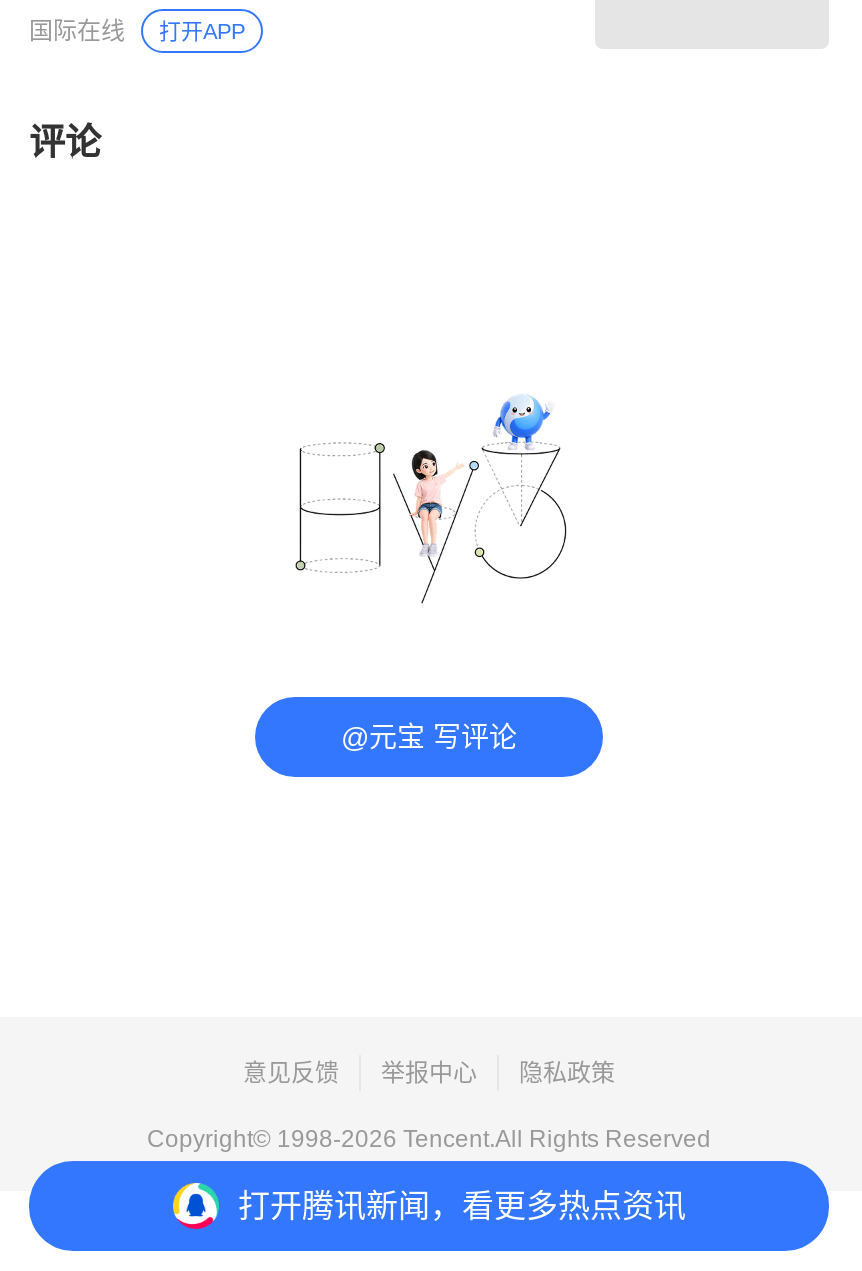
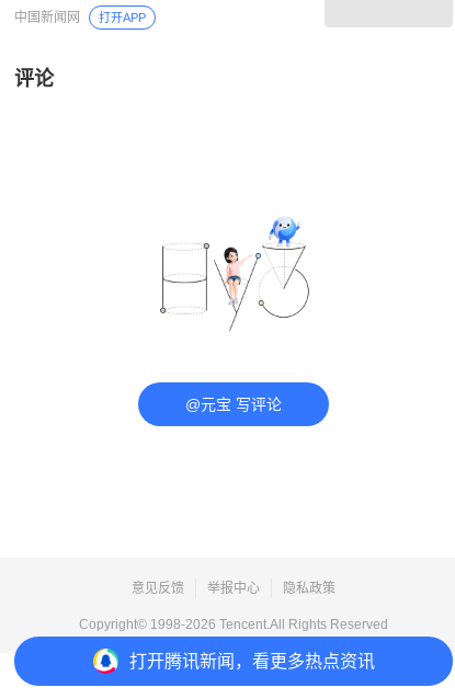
[29,18,125,46] 国际在线 -> [14,10,80,26] 中国新闻网

